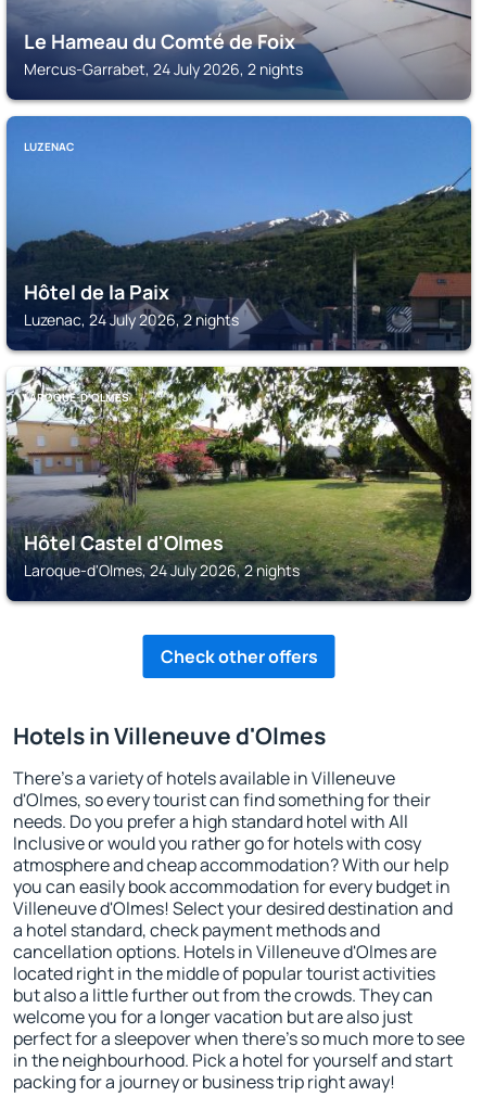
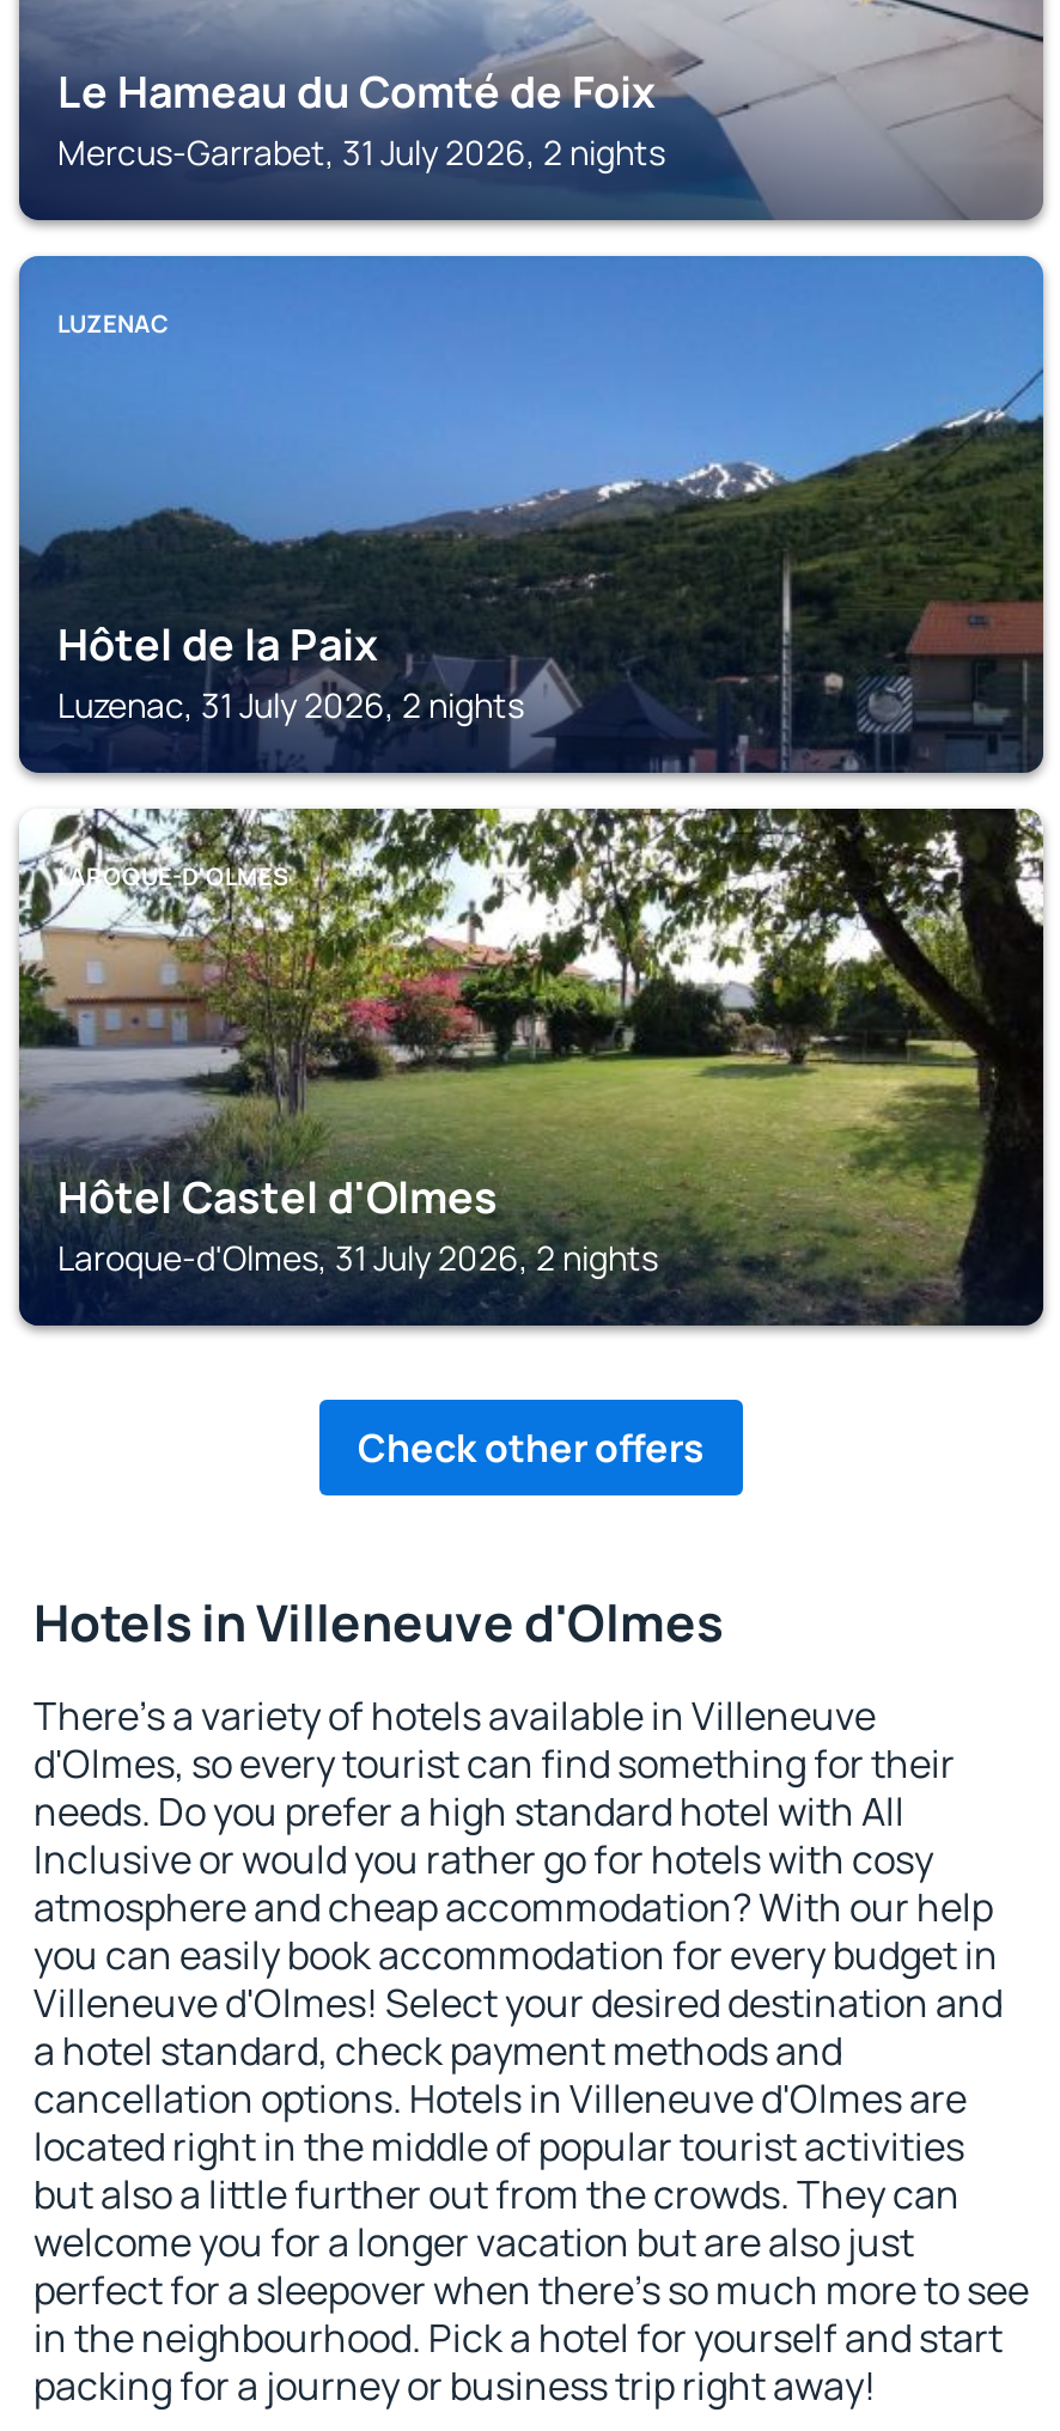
[24,59,303,79] Mercus-Garrabet, 24 July 2026, 2 nights -> [57,129,665,175] Mercus-Garrabet, 31 July 2026, 2 nights
[24,309,239,330] Luzenac, 24 July 2026, 2 nights -> [57,682,524,727] Luzenac, 31 July 2026, 2 nights
[24,560,300,580] Laroque-d'Olmes, 24 July 2026, 2 nights -> [57,1235,658,1280] Laroque-d'Olmes, 31 July 2026, 2 nights

